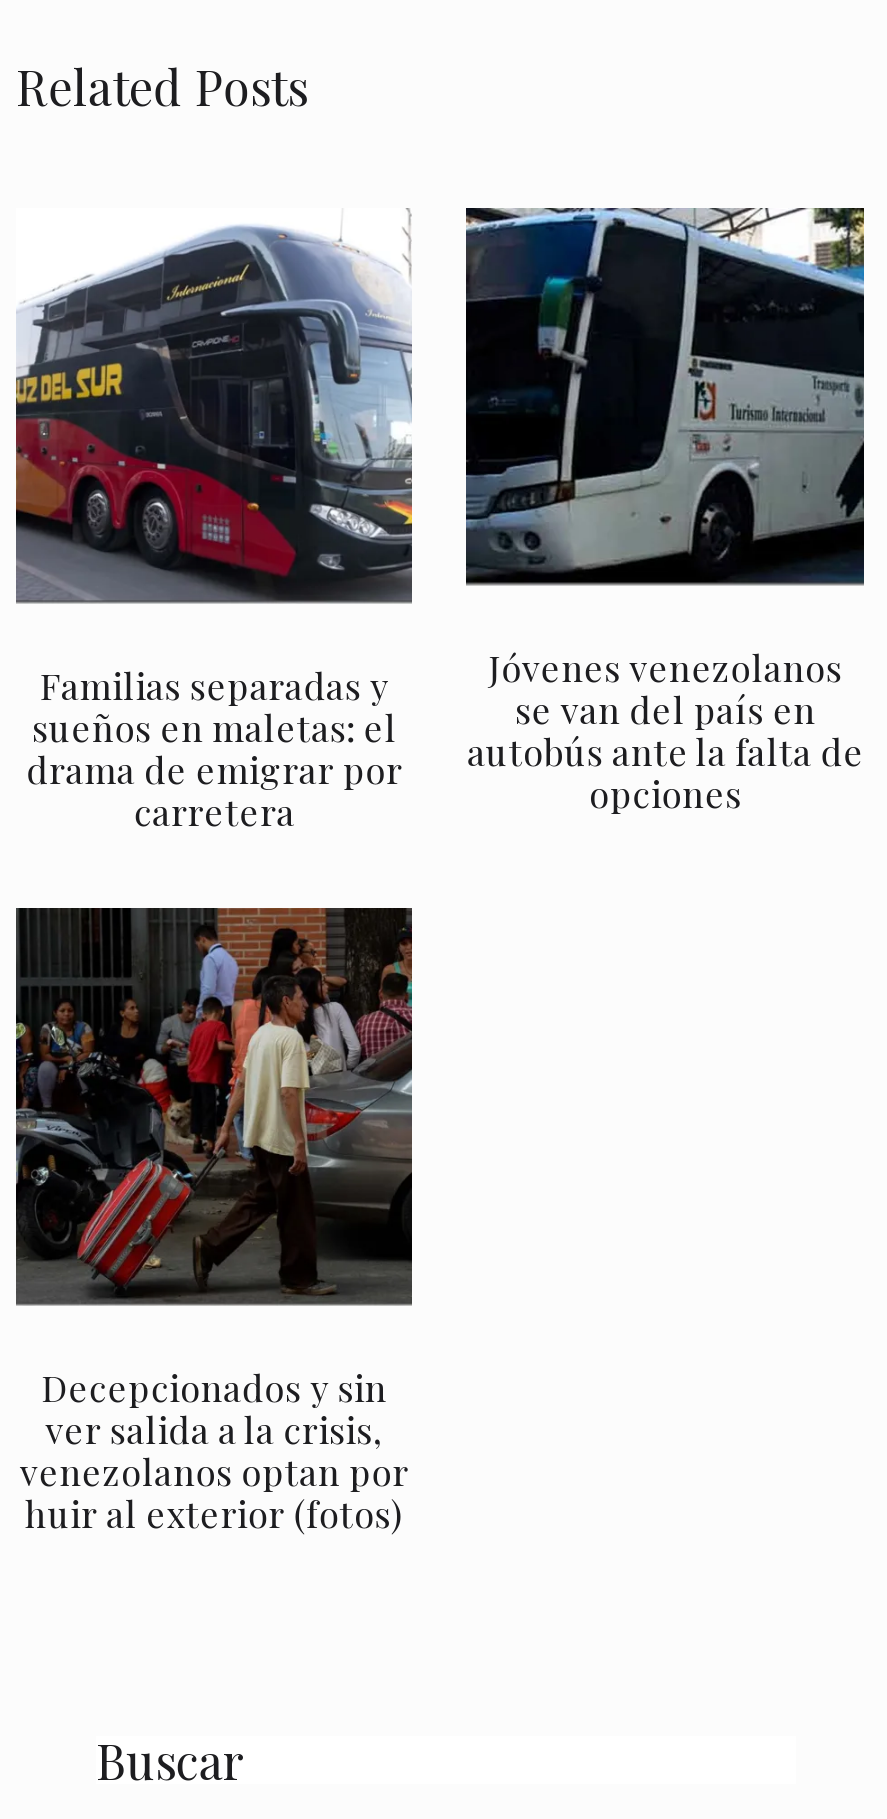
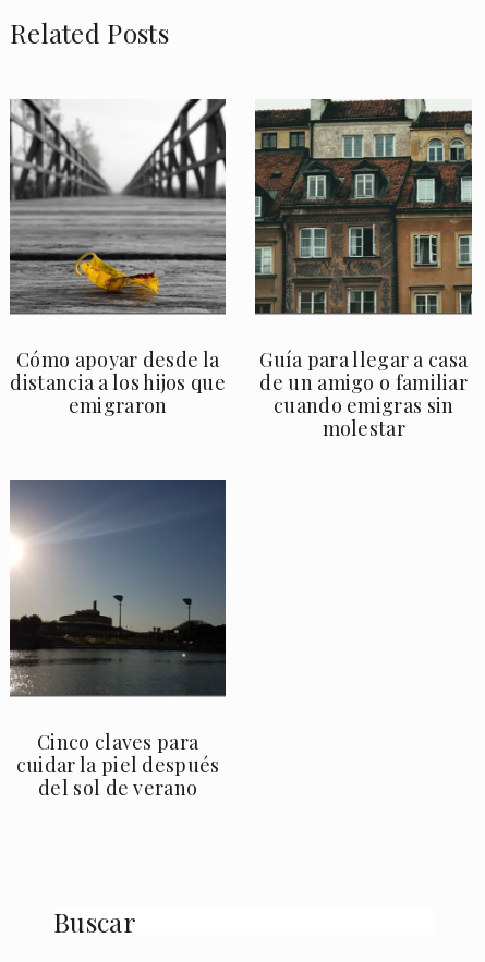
[16,210,412,836] [image] | Familias separadas y | sueños en maletas: el | drama de emigrar por | carretera -> [9,98,227,418] [image] | Cómo apoyar desde la | distancia a los hijos que | emigraron
[464,206,866,817] [image] | Jóvenes venezolanos | se van del país en | autobús ante la falta de | opciones -> [254,98,473,441] [image] | Guía para llegar a casa | de un amigo o familiar | cuando emigras sin | molestar
[14,906,412,1537] [image] | Decepcionados y sin | ver salida a la crisis, | venezolanos optan por | huir al exterior (fotos) -> [10,479,226,800] [image] | Cinco claves para | cuidar la piel después | del sol de verano

